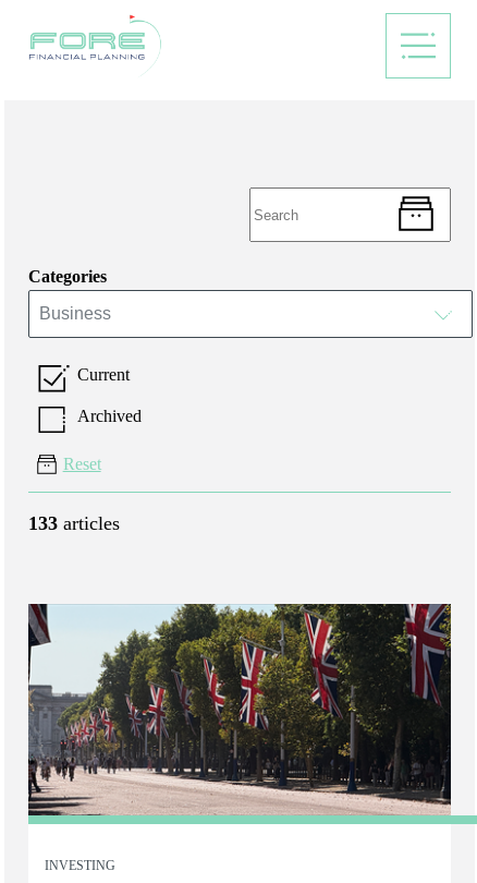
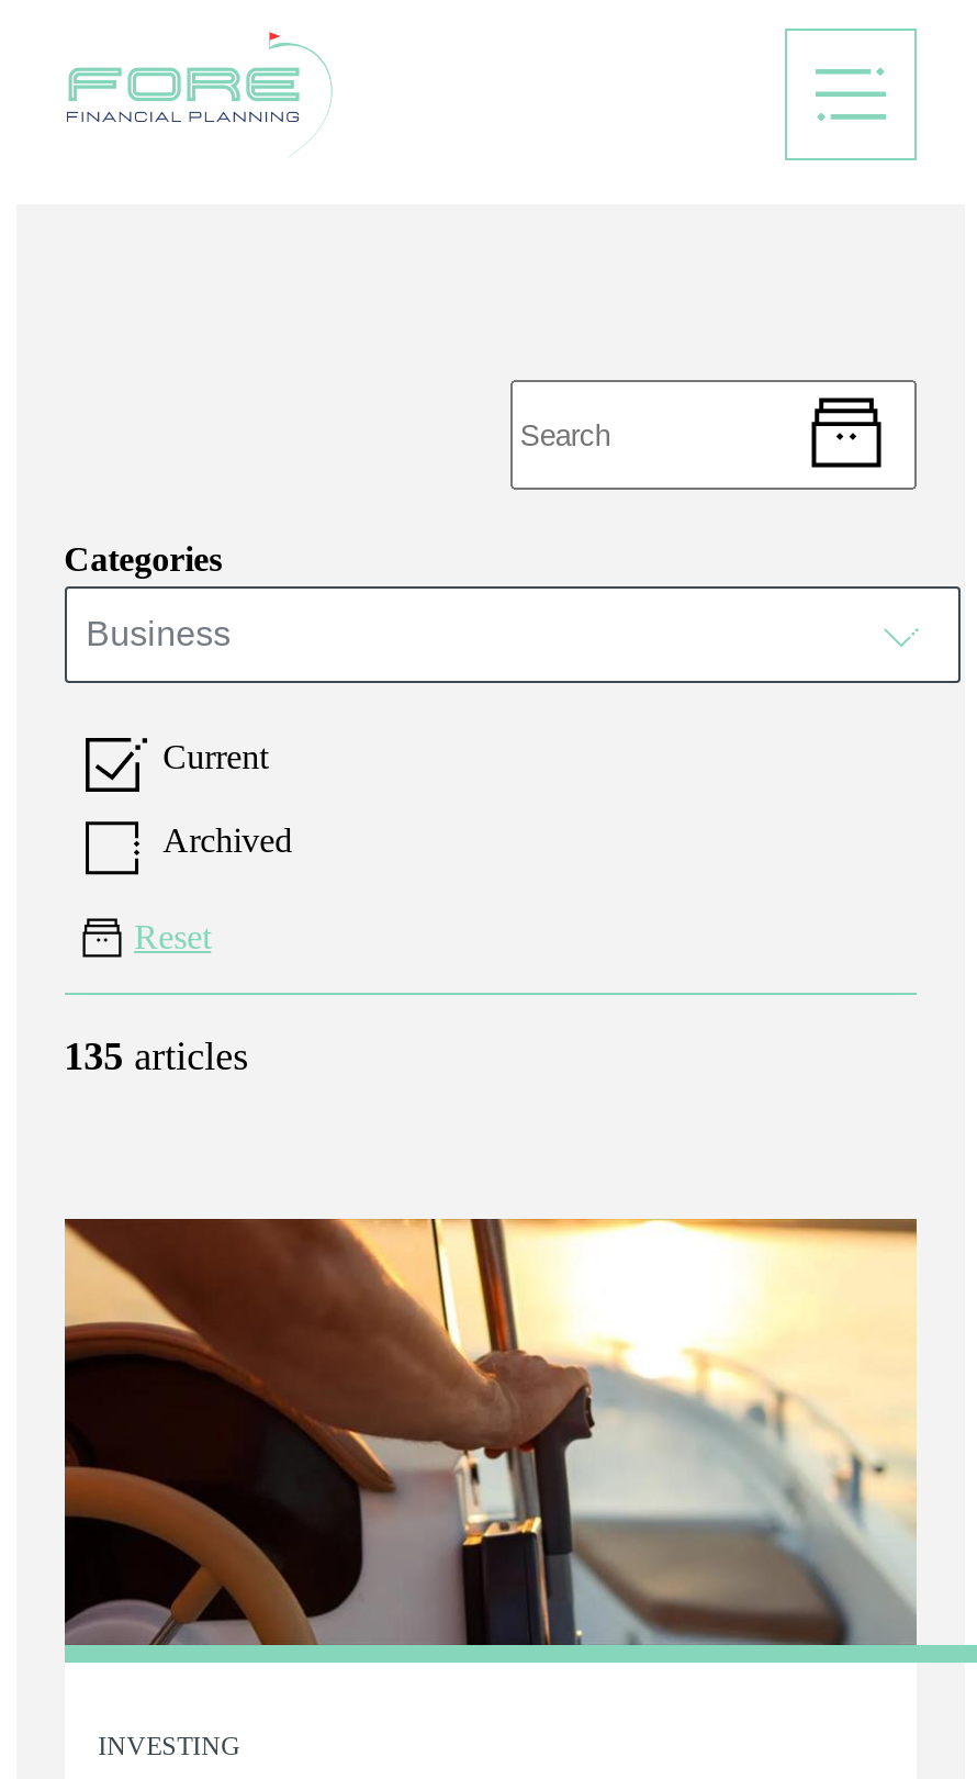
[28,512,119,534] 133 articles -> [64,1034,248,1078] 135 articles
[27,603,452,815] [image] -> [63,1217,917,1647] [image]

